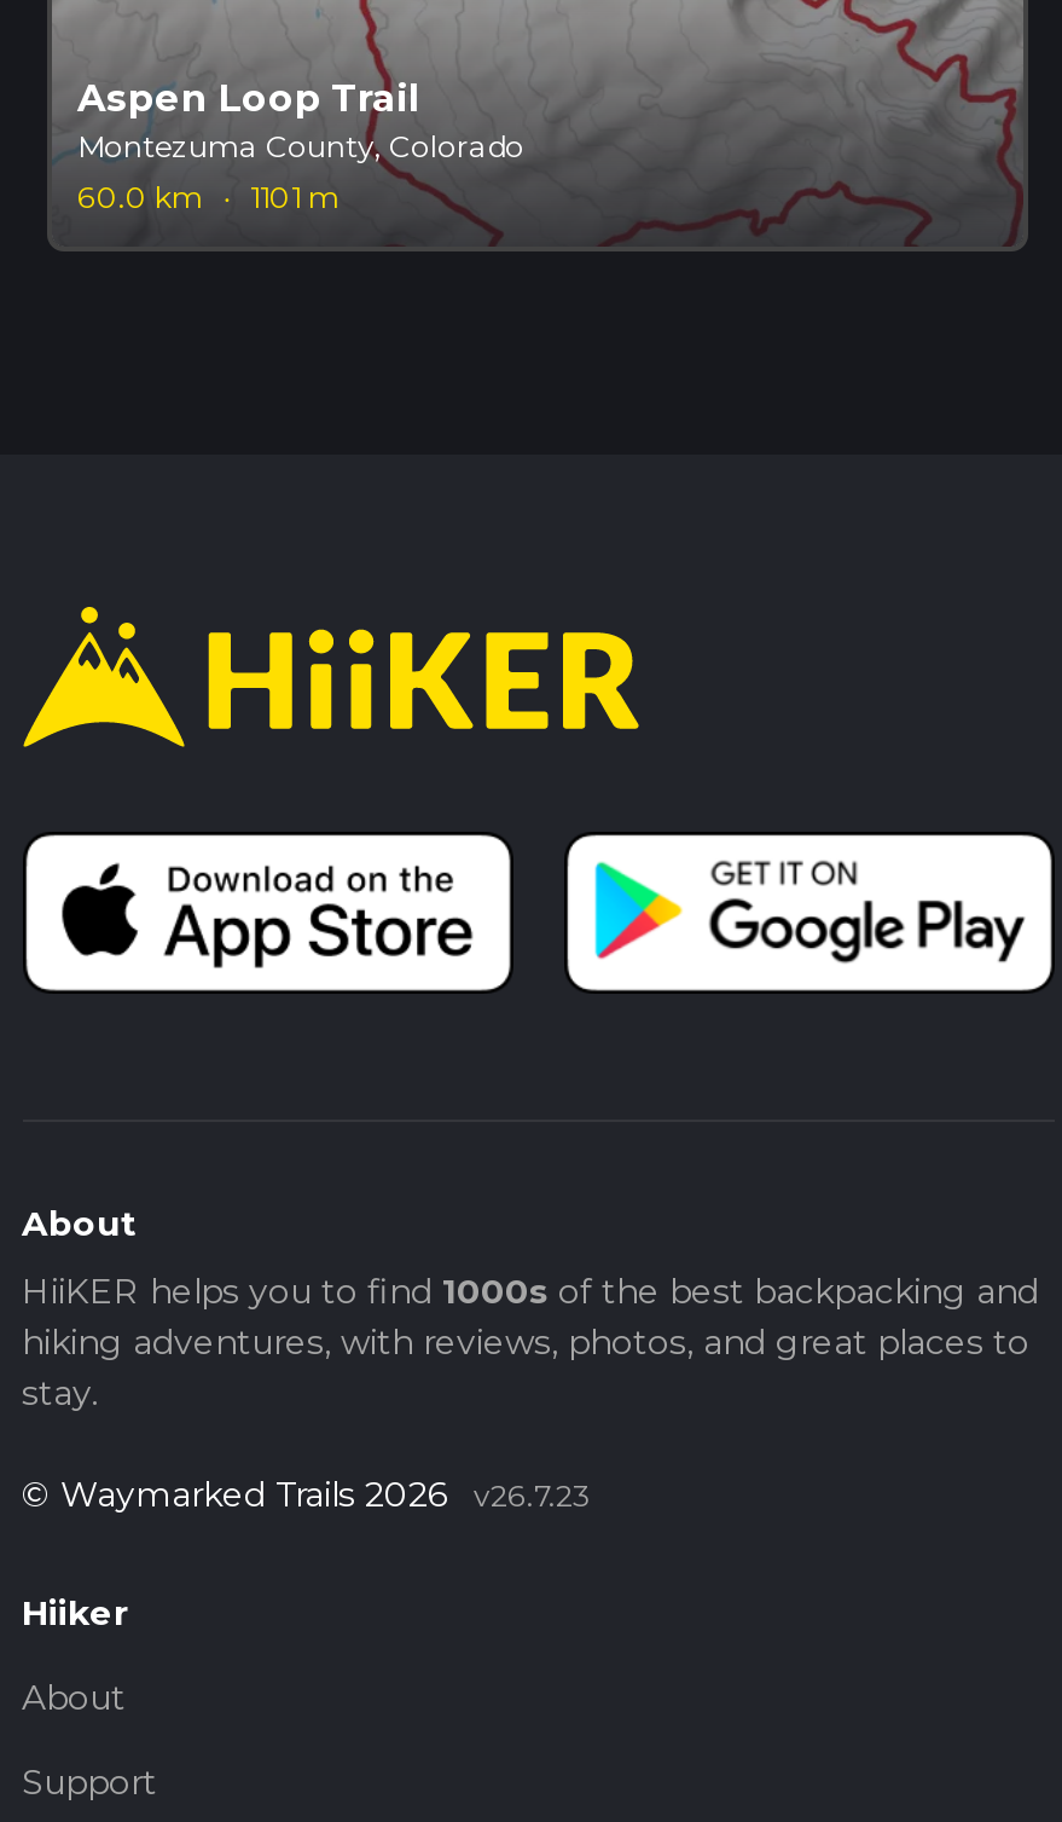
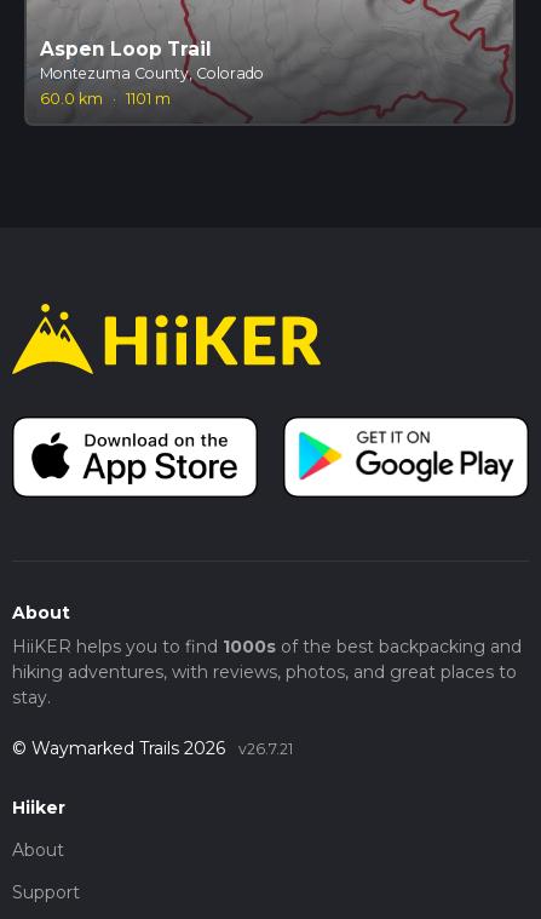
[22,1472,590,1516] © Waymarked Trails 2026 v26.7.23 -> [11,737,292,759] © Waymarked Trails 2026 v26.7.21

